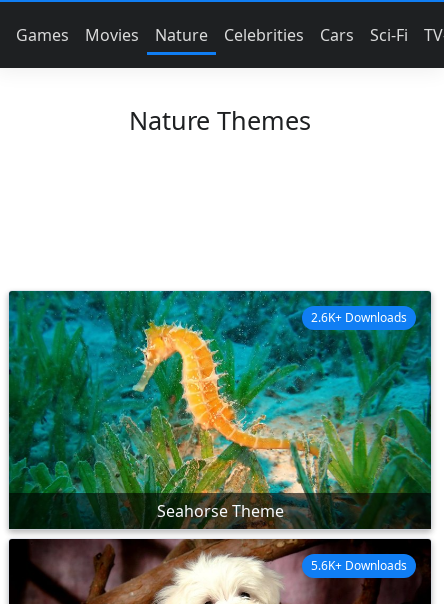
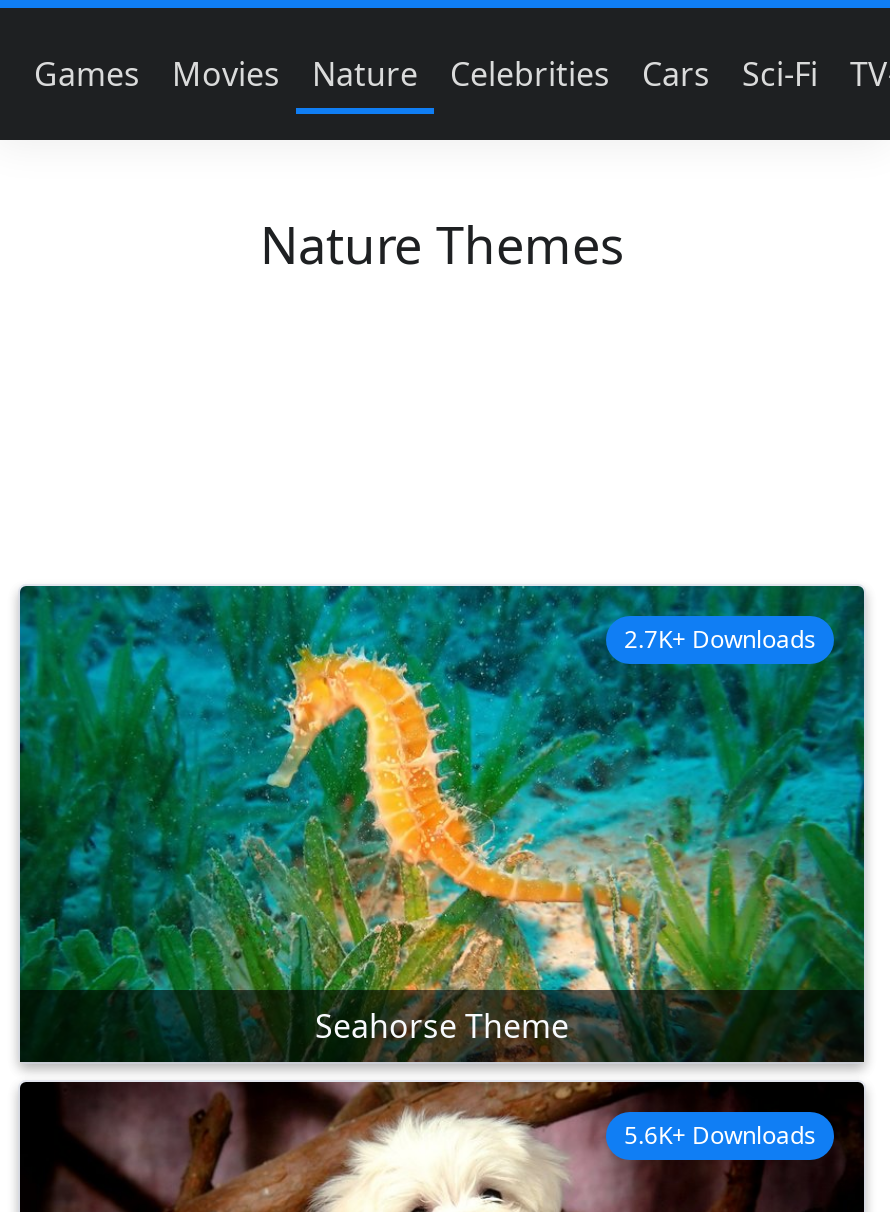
[311,309,407,326] 2.6K+ Downloads -> [624,622,816,656] 2.7K+ Downloads

